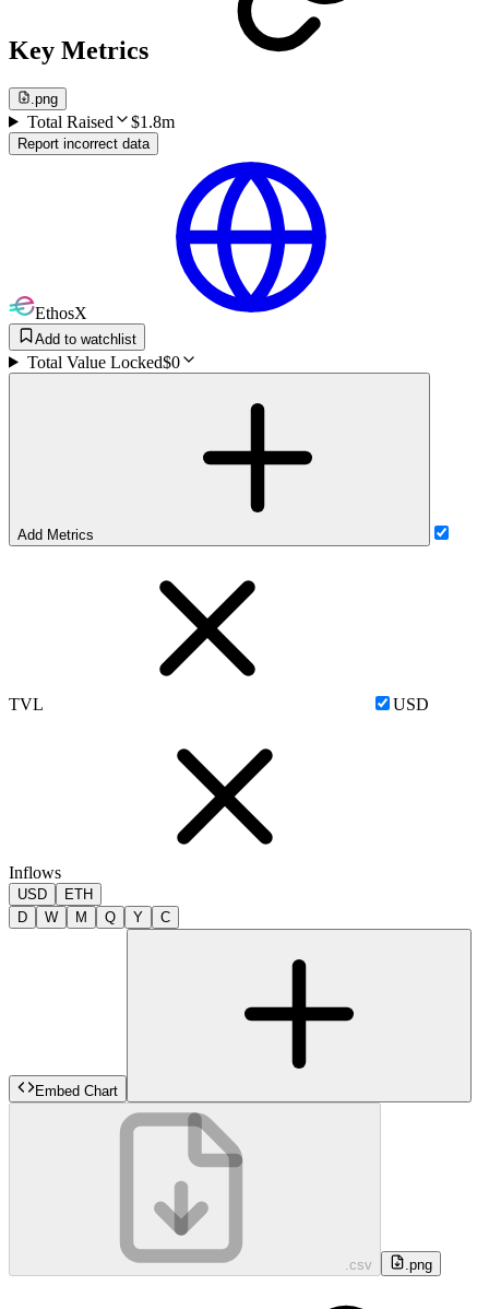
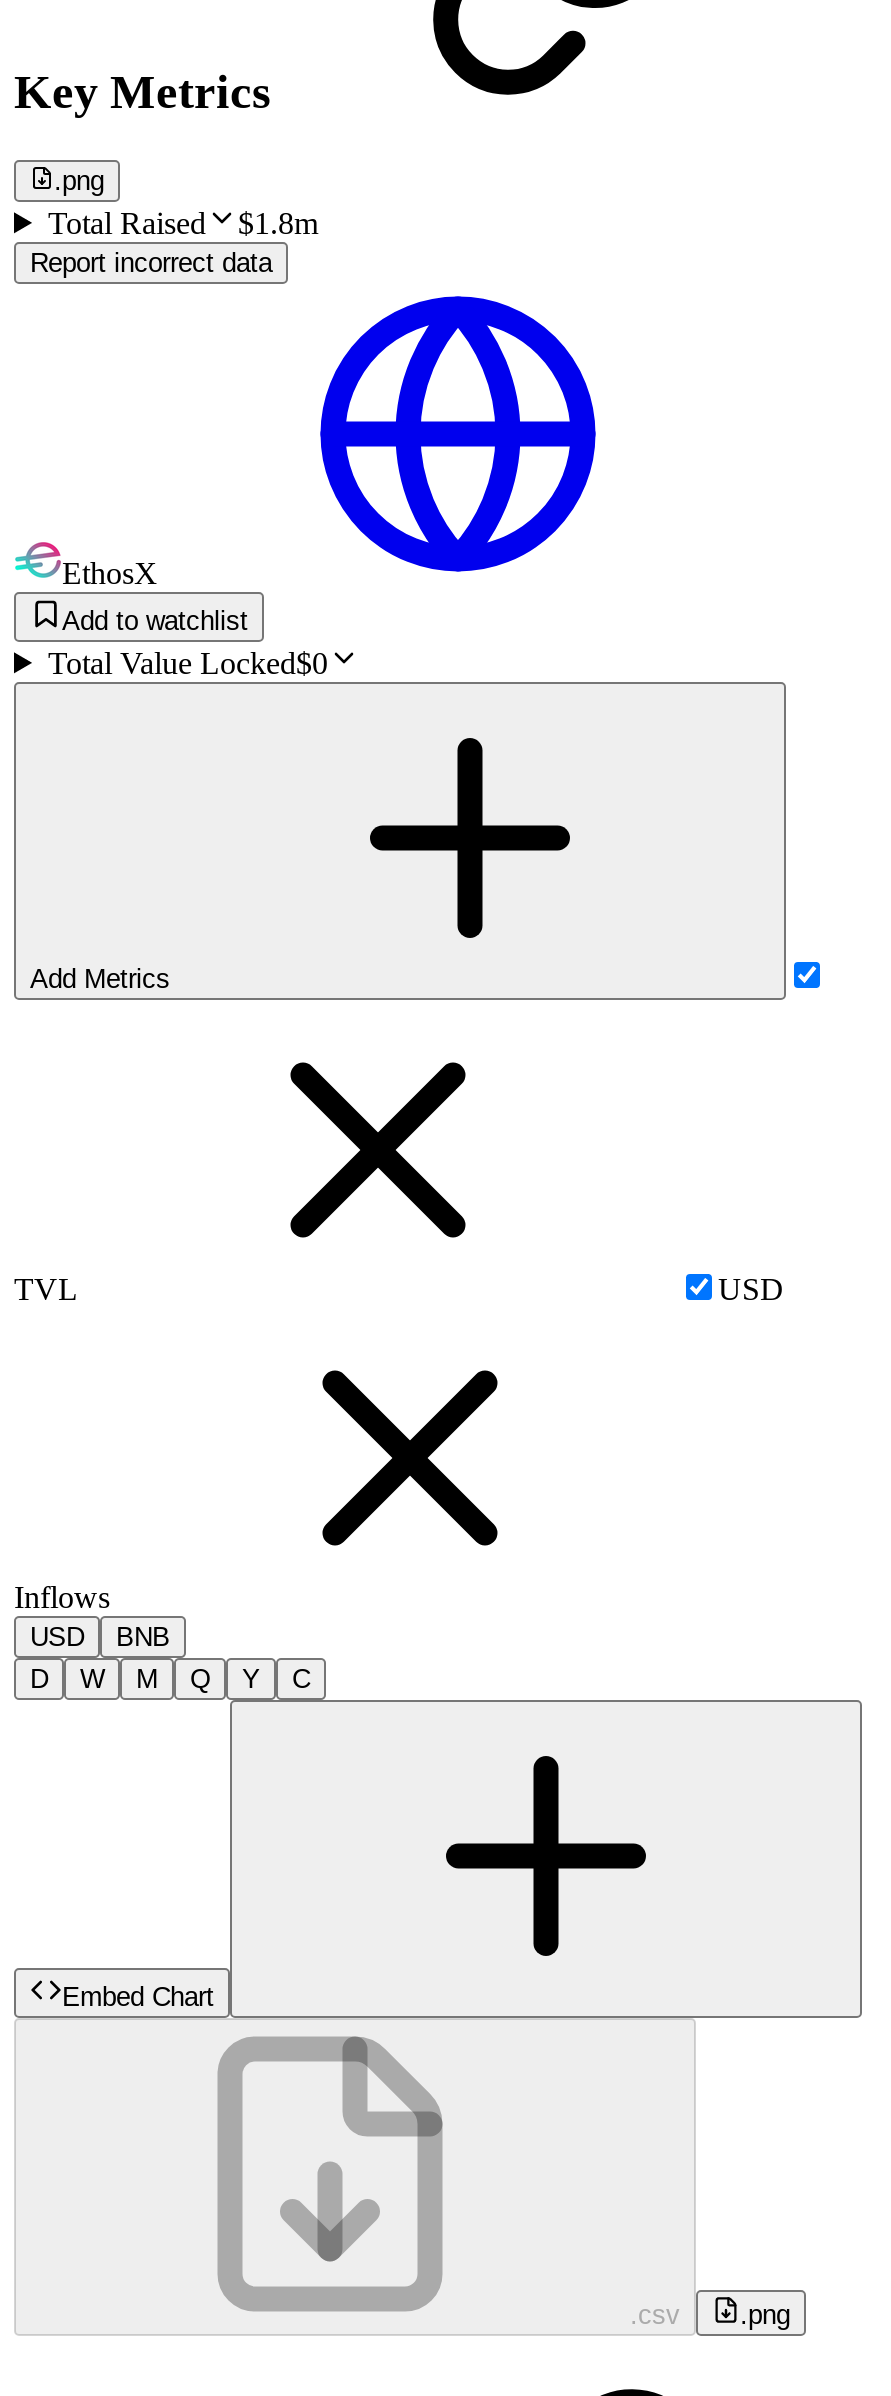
[64,886,93,902] ETH -> [116,1621,170,1651] BNB

